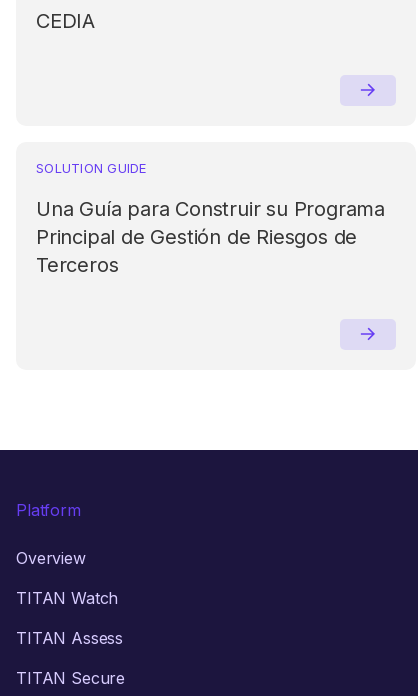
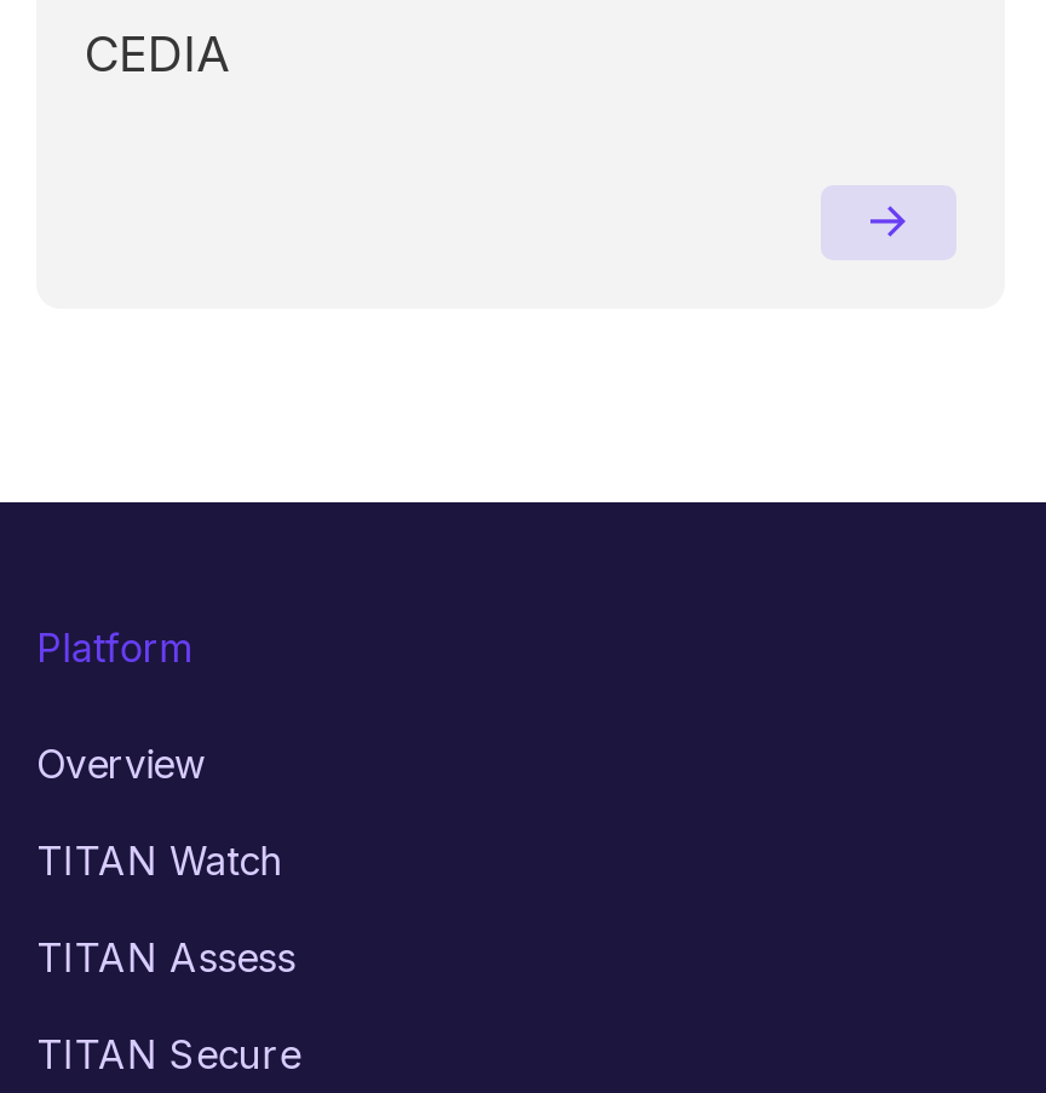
[36,160,385,277] SOLUTION GUIDE | Una Guía para Construir su Programa | Principal de Gestión de Riesgos de | Terceros -> none

